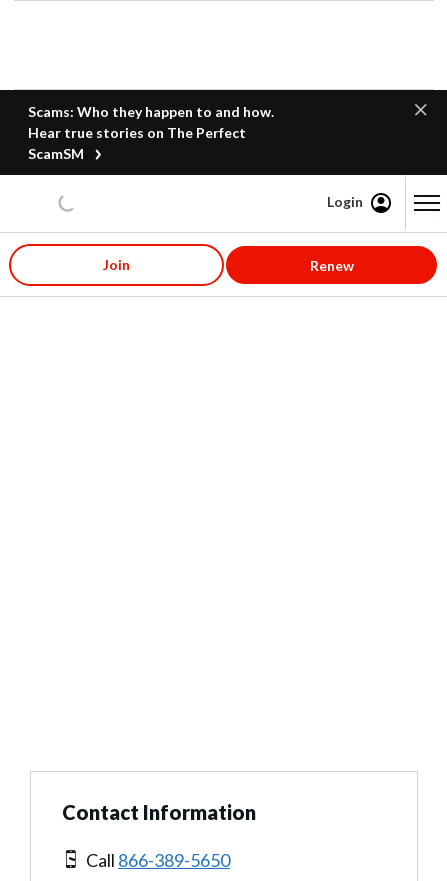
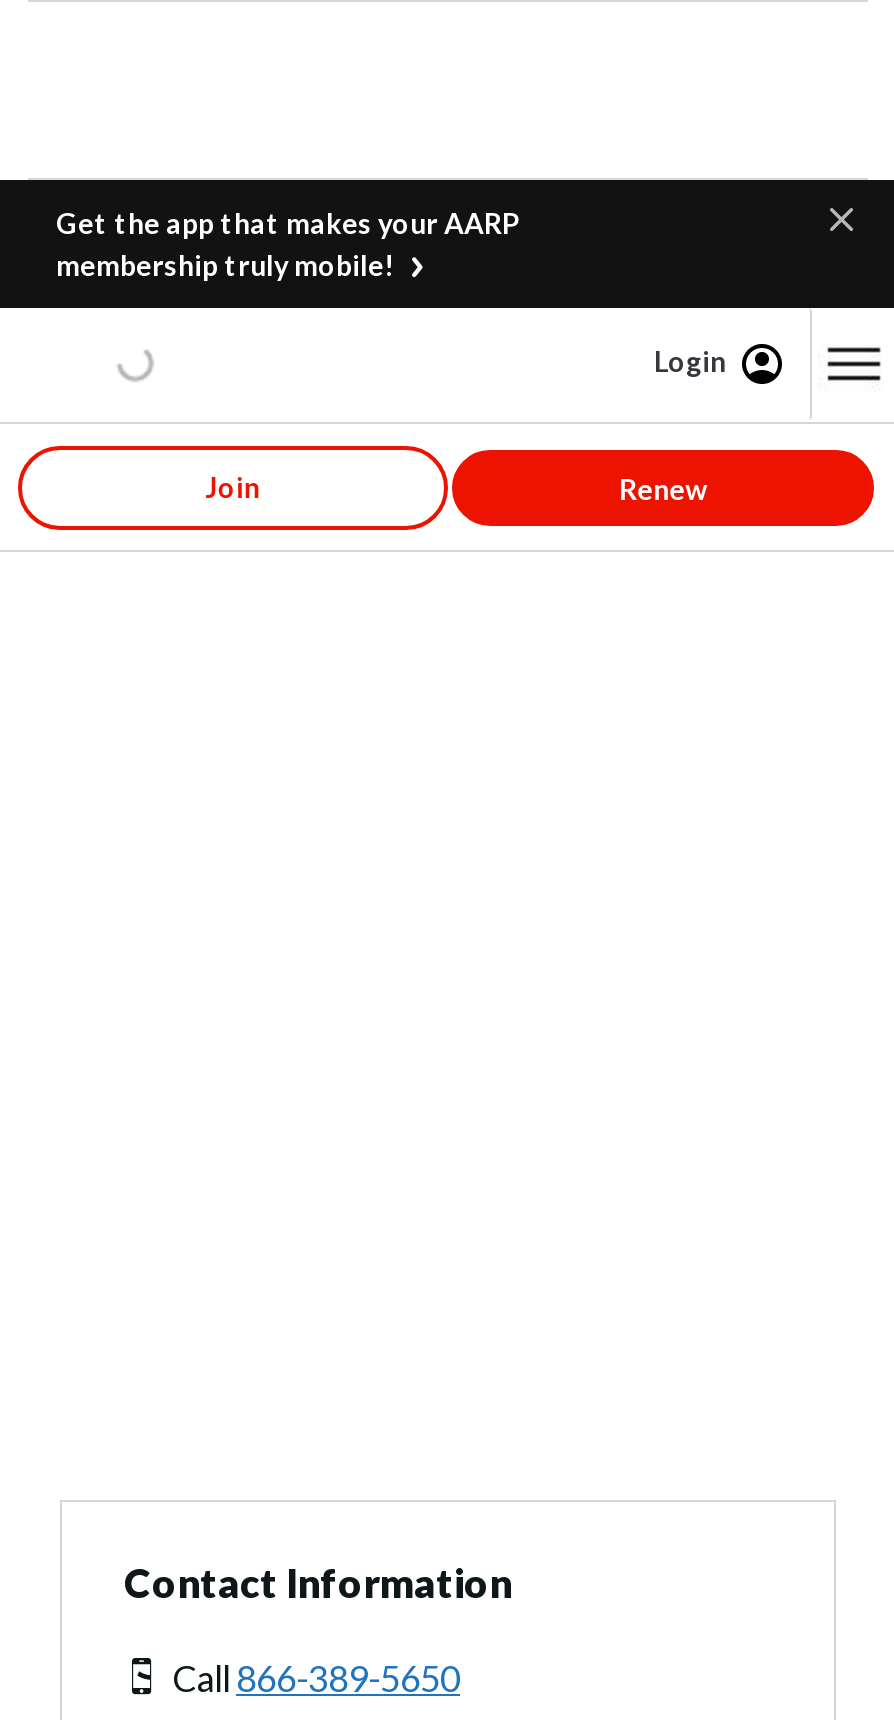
[28,103,274,162] Scams: Who they happen to and how. | Hear true stories on The Perfect | ScamSM -> [56,206,520,282] Get the app that makes your AARP | membership truly mobile!

